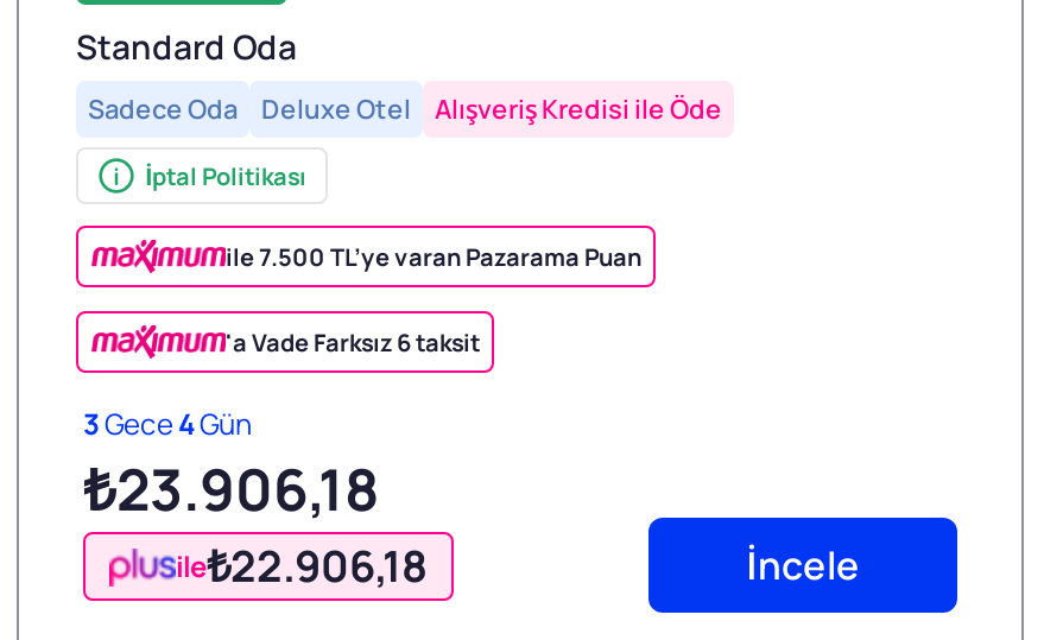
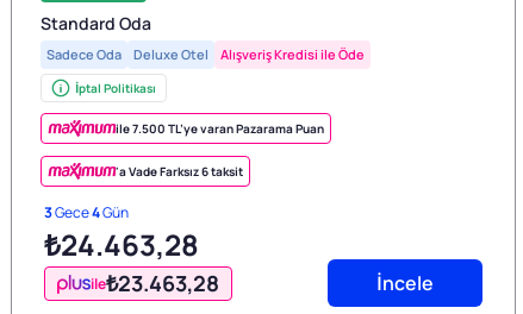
[83,449,380,528] ₺23.906,18 -> [44,225,199,264] ₺24.463,28
[176,537,428,594] ile₺22.906,18 -> [91,269,219,298] ile₺23.463,28

